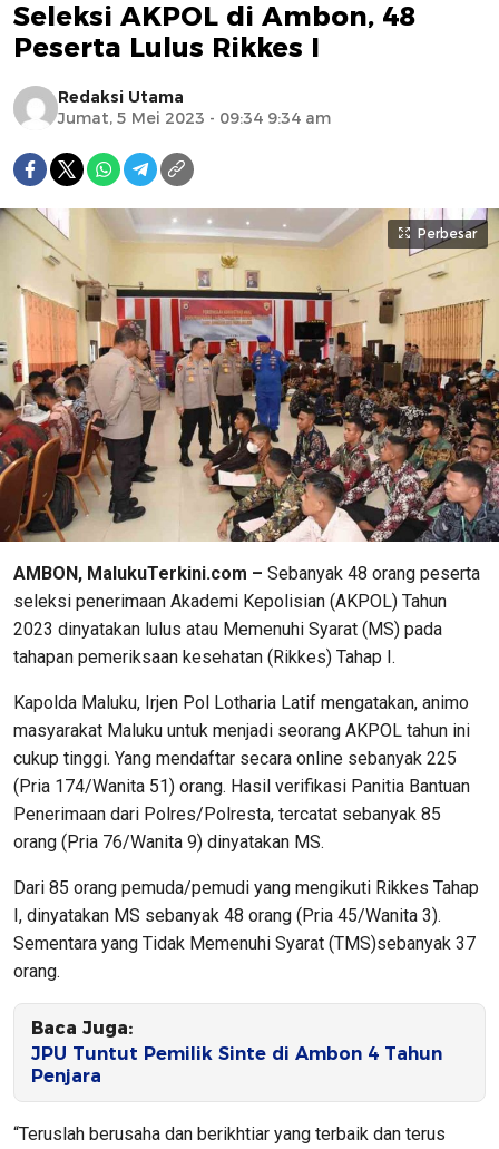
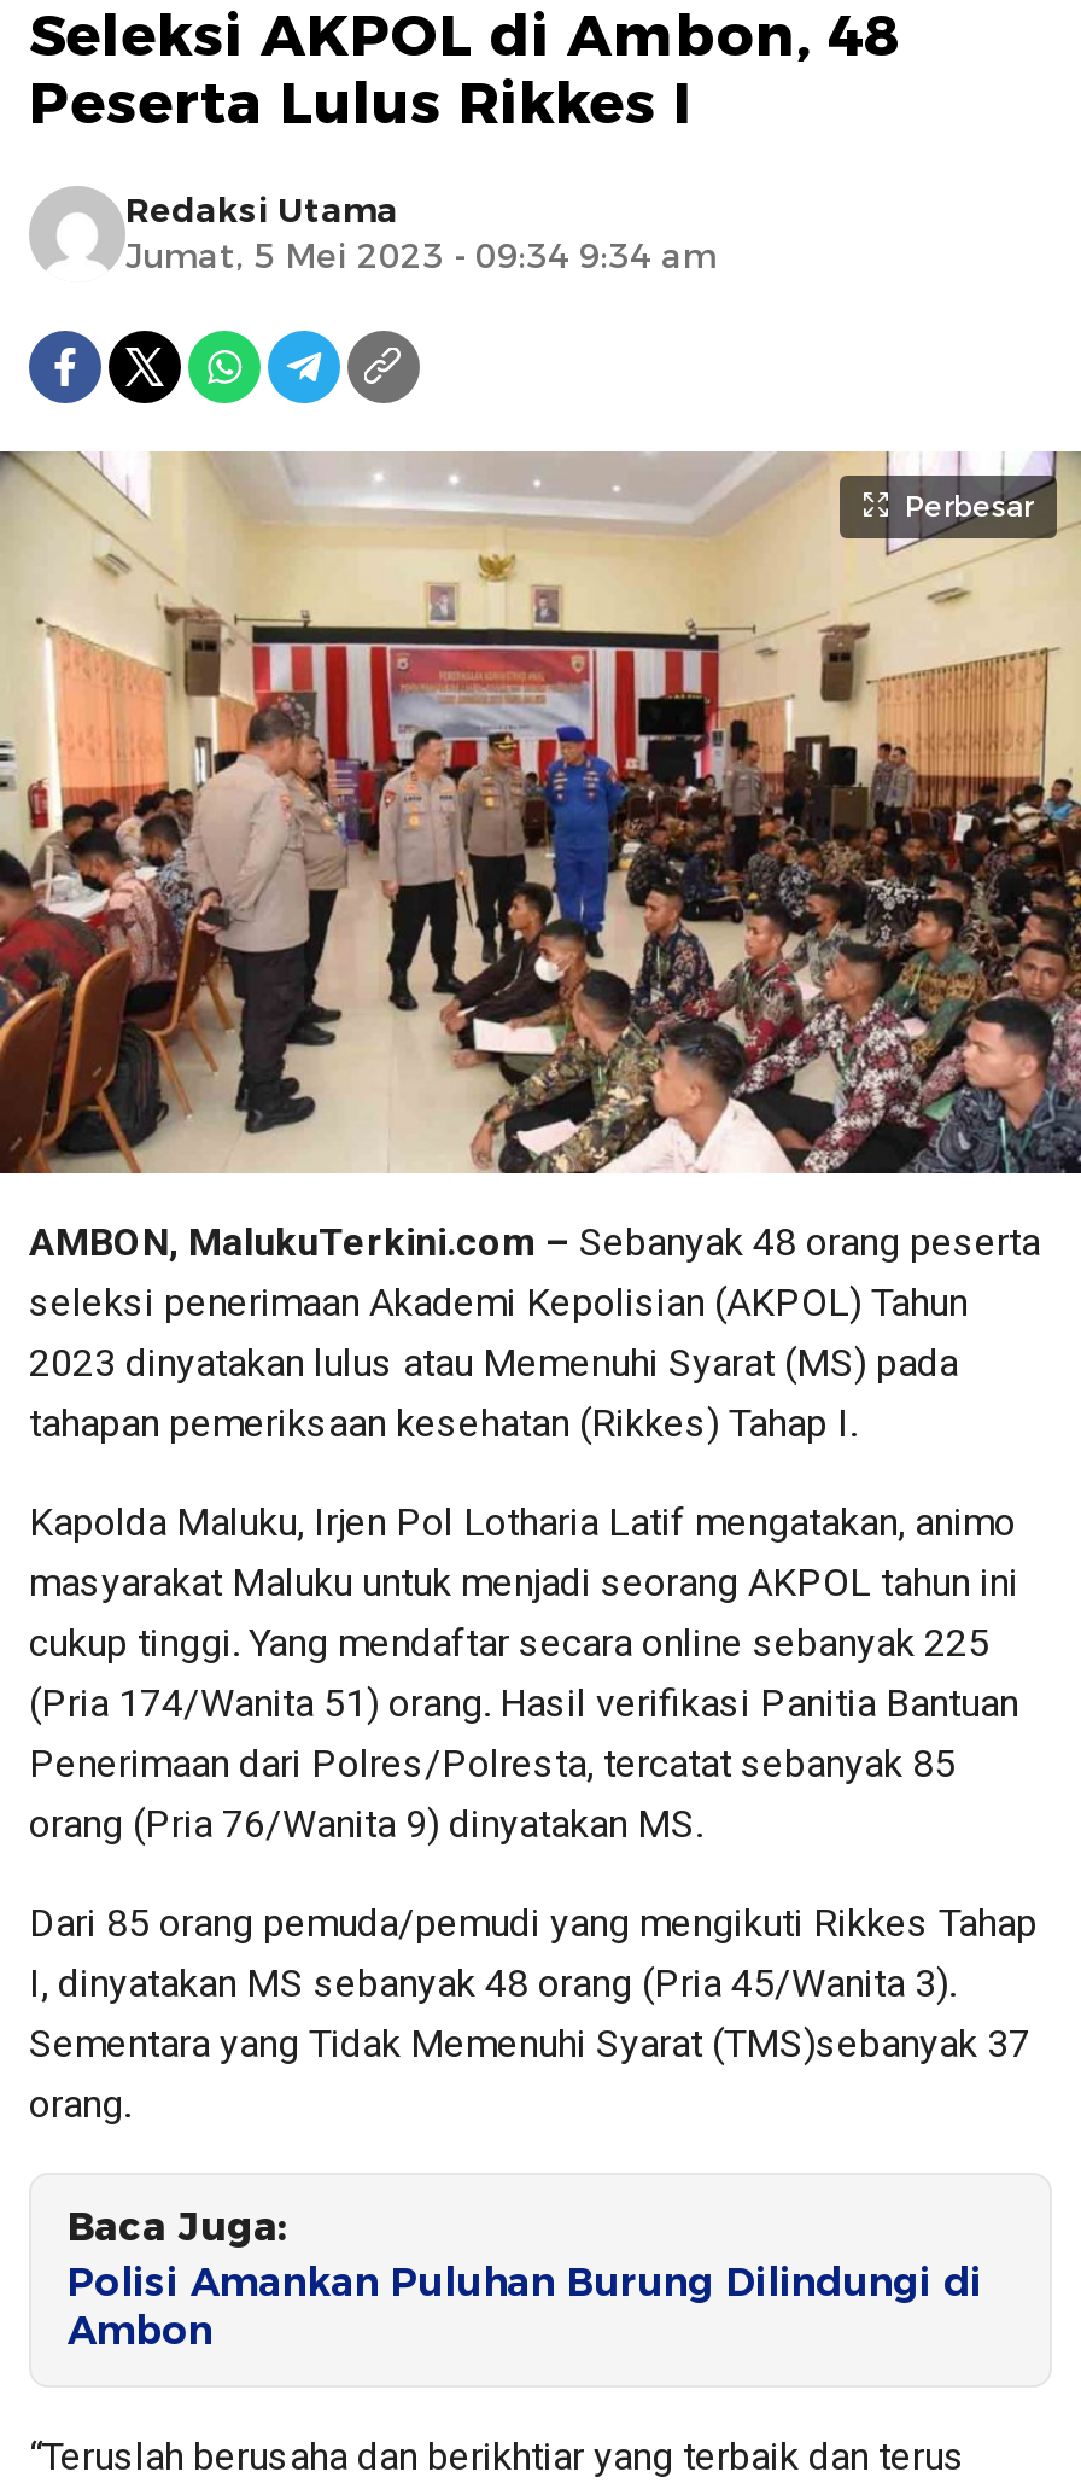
[31,1043,442,1086] JPU Tuntut Pemilik Sinte di Ambon 4 Tahun | Penjara -> [68,2259,982,2353] Polisi Amankan Puluhan Burung Dilindungi di | Ambon

